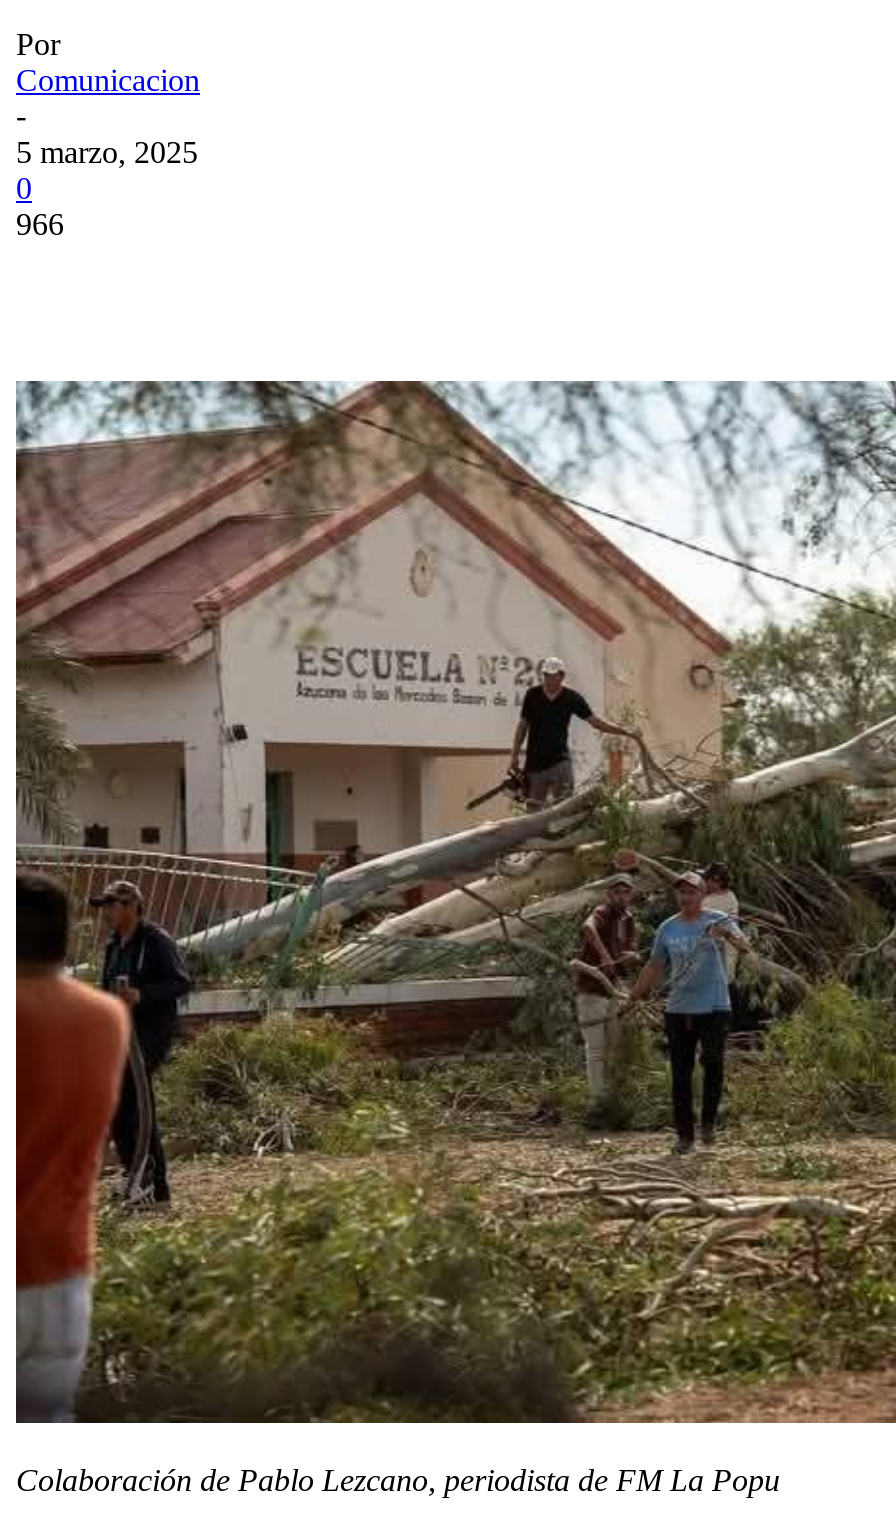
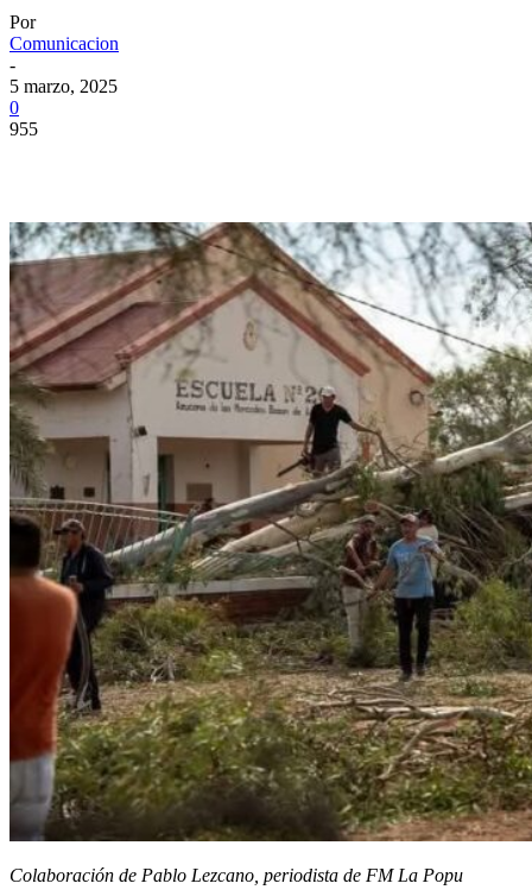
[16,206,64,240] 966 -> [9,118,38,138] 955

